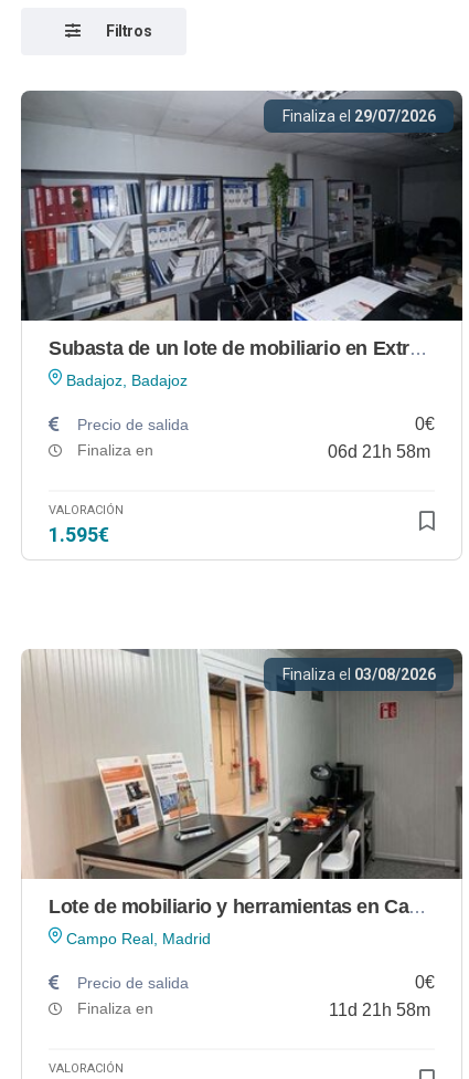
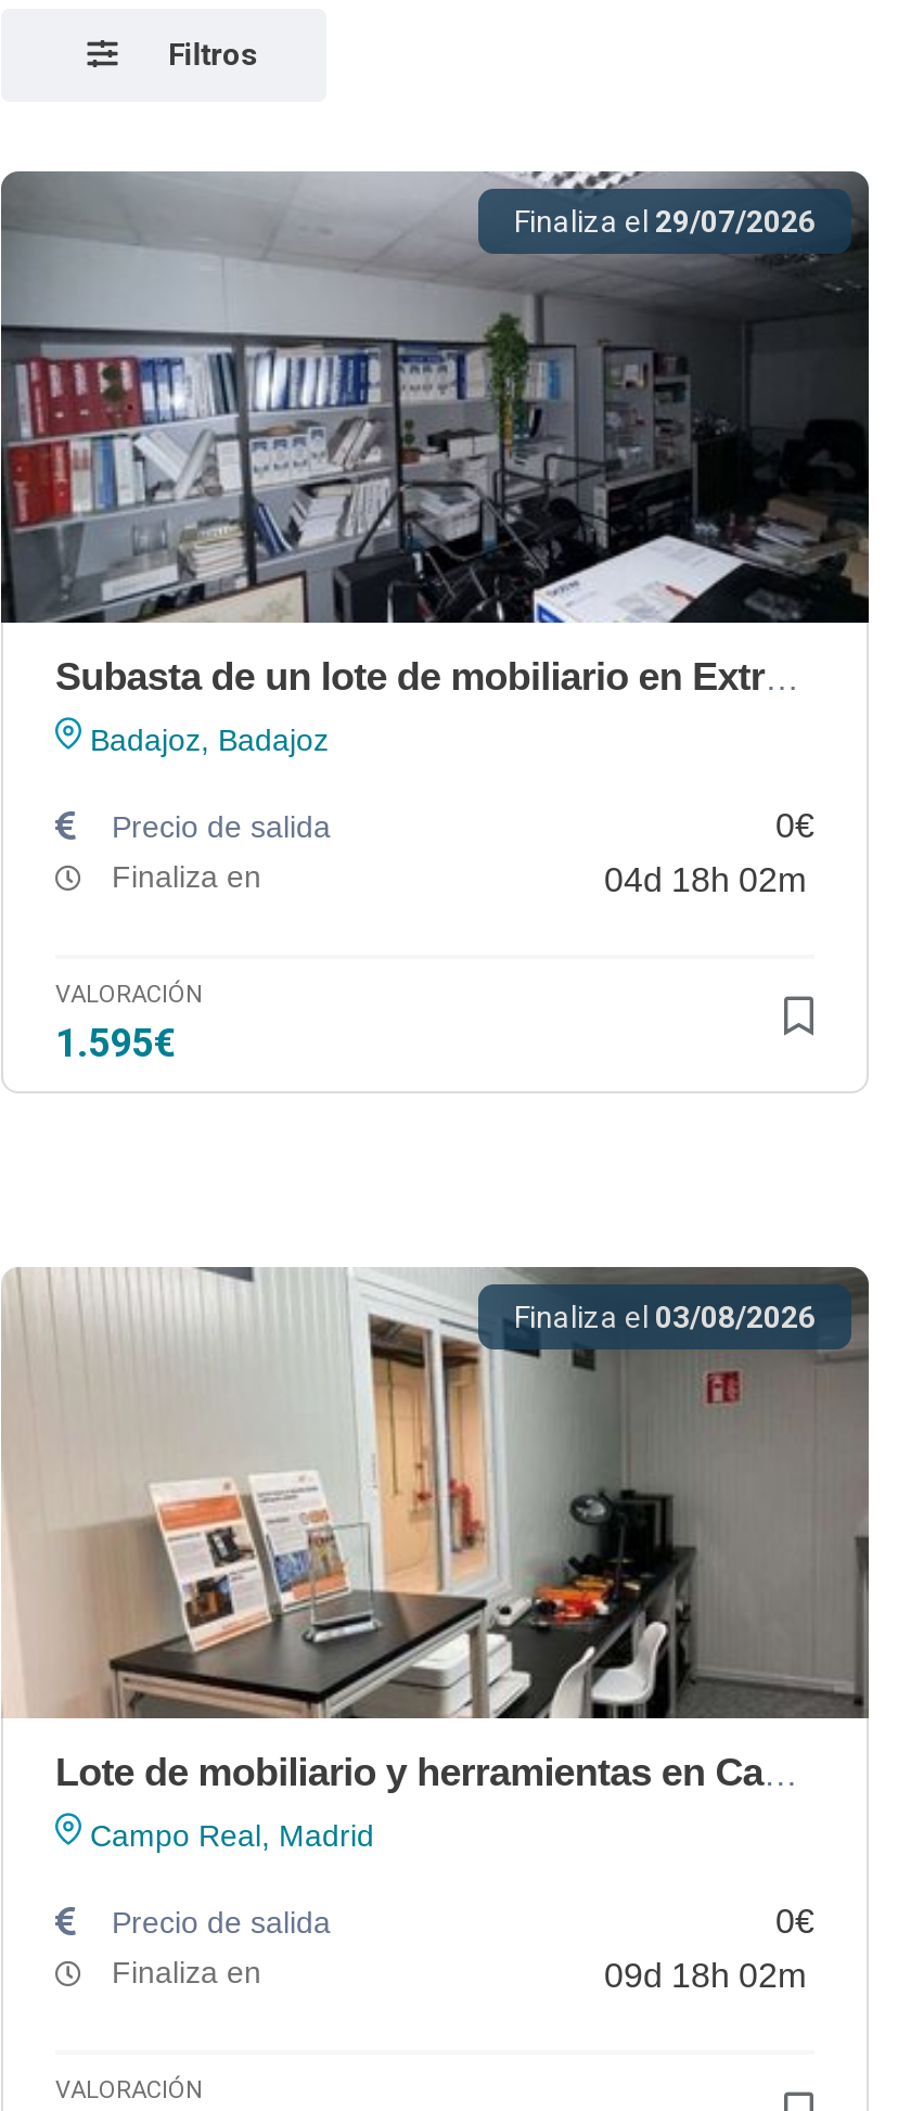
[328,442,430,461] 06d 21h 58m -> [604,862,806,899] 04d 18h 02m
[329,1001,430,1020] 11d 21h 58m -> [604,1957,806,1994] 09d 18h 02m

